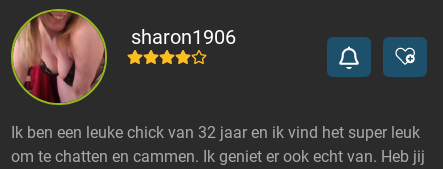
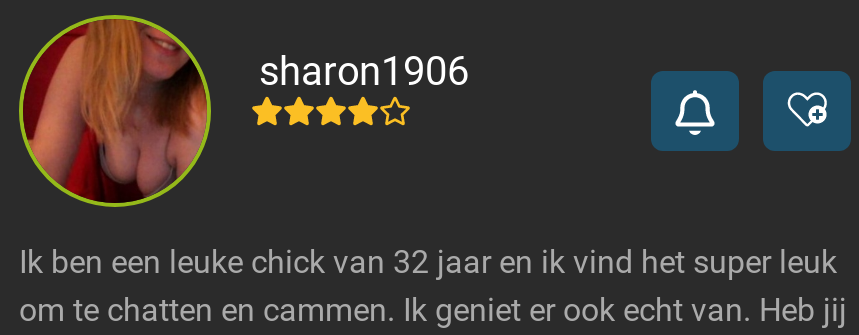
[12,11,105,104] [image] -> [23,19,209,203] [image]

